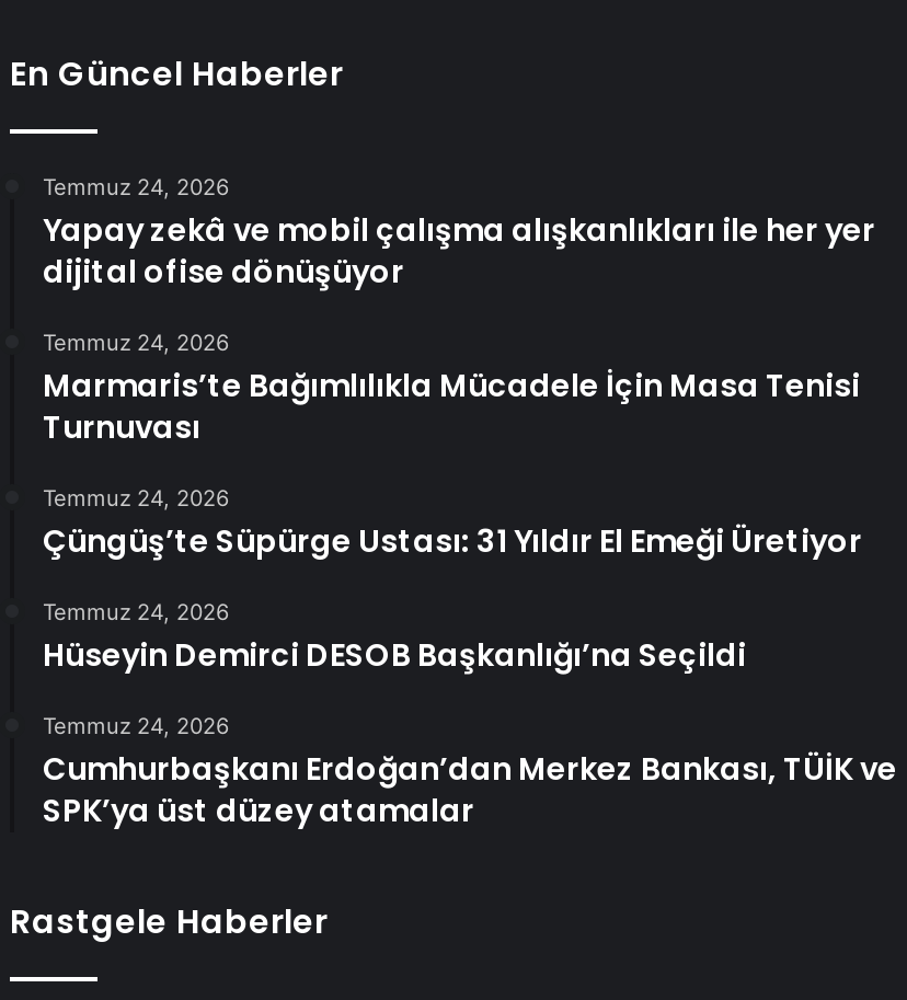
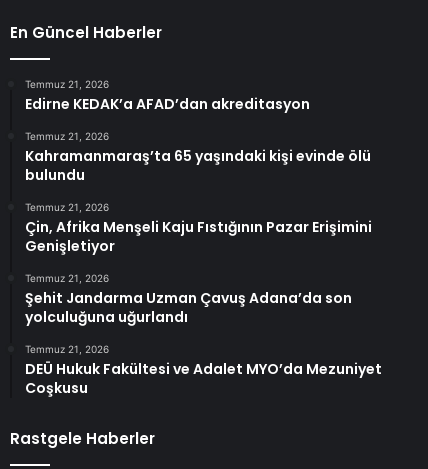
[43,173,875,294] Temmuz 24, 2026 | Yapay zekâ ve mobil çalışma alışkanlıkları ile her yer | dijital ofise dönüşüyor -> [25,78,310,114] Temmuz 21, 2026 | Edirne KEDAK’a AFAD’dan akreditasyon
[43,329,860,449] Temmuz 24, 2026 | Marmaris’te Bağımlılıkla Mücadele İçin Masa Tenisi | Turnuvası -> [25,130,371,185] Temmuz 21, 2026 | Kahramanmaraş’ta 65 yaşındaki kişi evinde ölü | bulundu
[43,484,862,563] Temmuz 24, 2026 | Çüngüş’te Süpürge Ustası: 31 Yıldır El Emeği Üretiyor -> [25,201,372,256] Temmuz 21, 2026 | Çin, Afrika Menşeli Kaju Fıstığının Pazar Erişimini | Genişletiyor
[43,598,746,677] Temmuz 24, 2026 | Hüseyin Demirci DESOB Başkanlığı’na Seçildi -> [25,272,352,327] Temmuz 21, 2026 | Şehit Jandarma Uzman Çavuş Adana’da son | yolculuğuna uğurlandı
[43,712,897,833] Temmuz 24, 2026 | Cumhurbaşkanı Erdoğan’dan Merkez Bankası, TÜİK ve | SPK’ya üst düzey atamalar -> [25,343,382,398] Temmuz 21, 2026 | DEÜ Hukuk Fakültesi ve Adalet MYO’da Mezuniyet | Coşkusu

